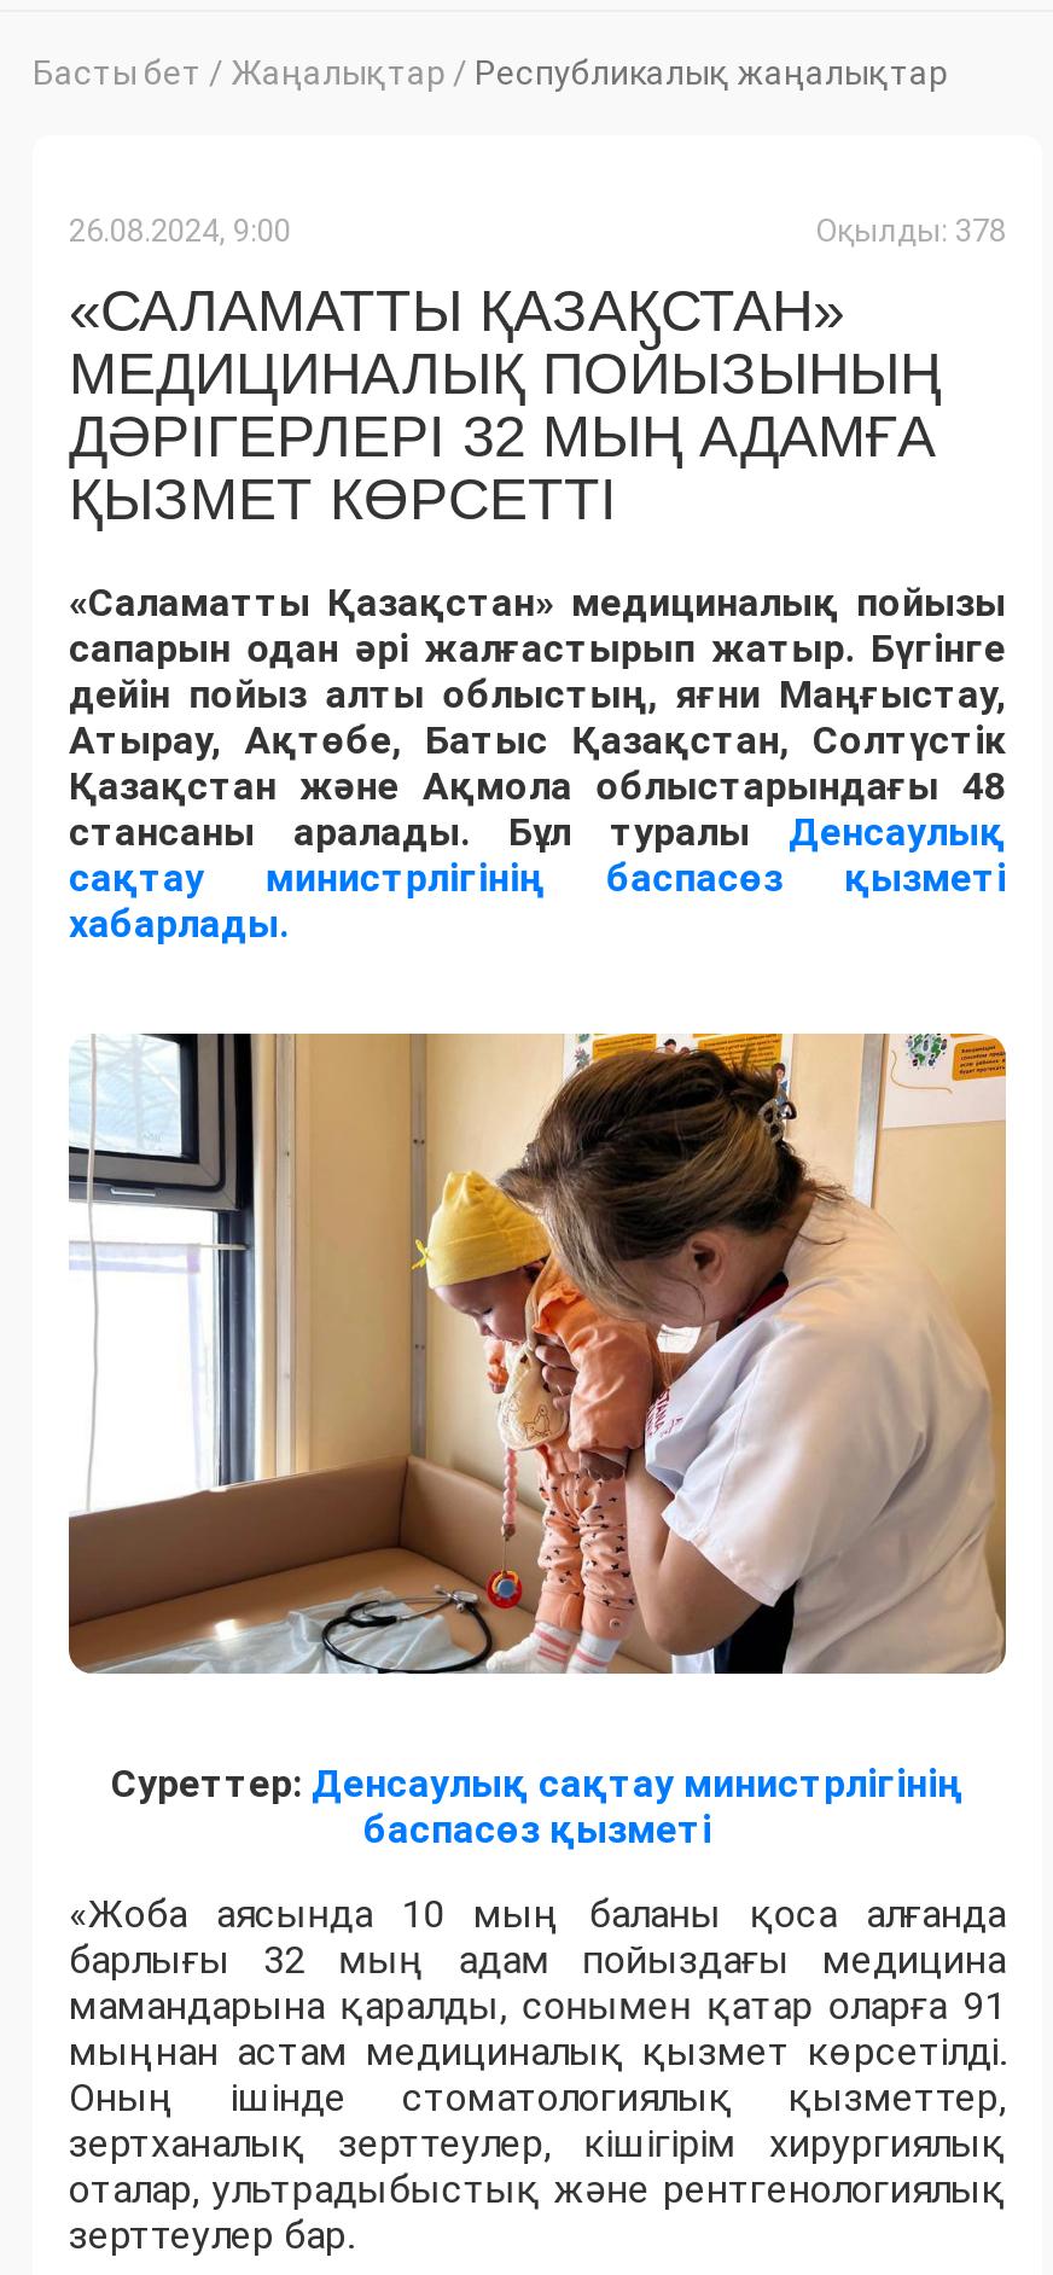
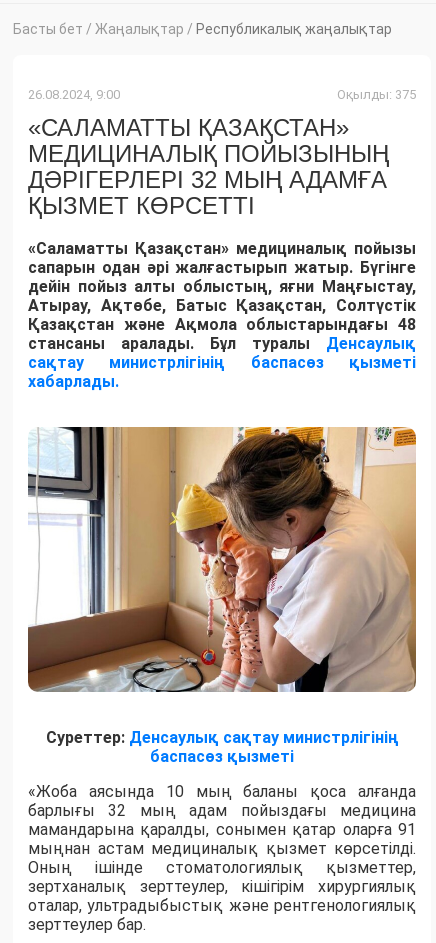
[815,213,1006,249] Оқылды: 378 -> [337,87,416,102] Оқылды: 375

